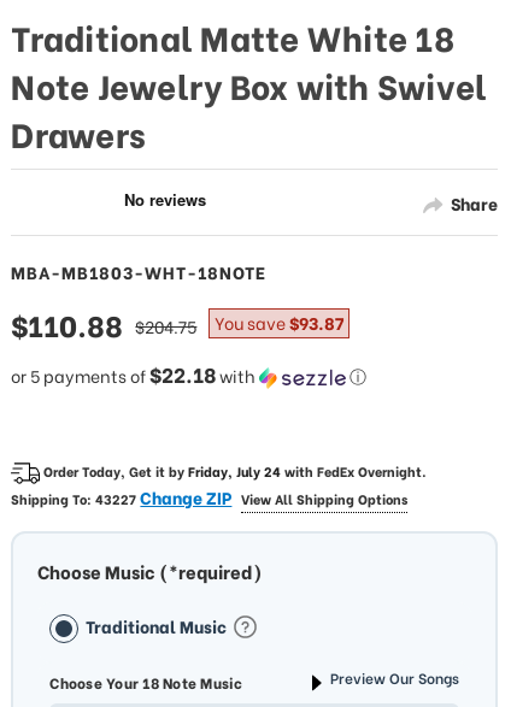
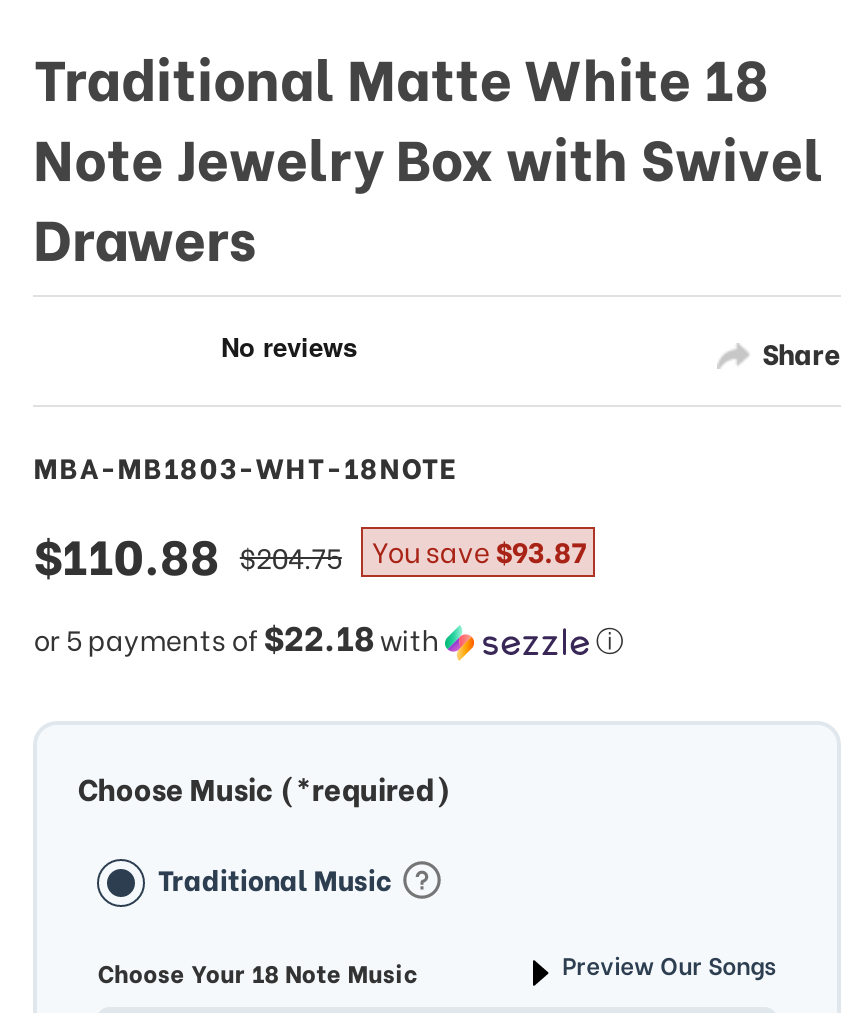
[11,461,427,510] Order Today, Get it by Friday, July 24 with FedEx Overnight. | Shipping To: 43227 Change ZIP View All Shipping Options -> none

